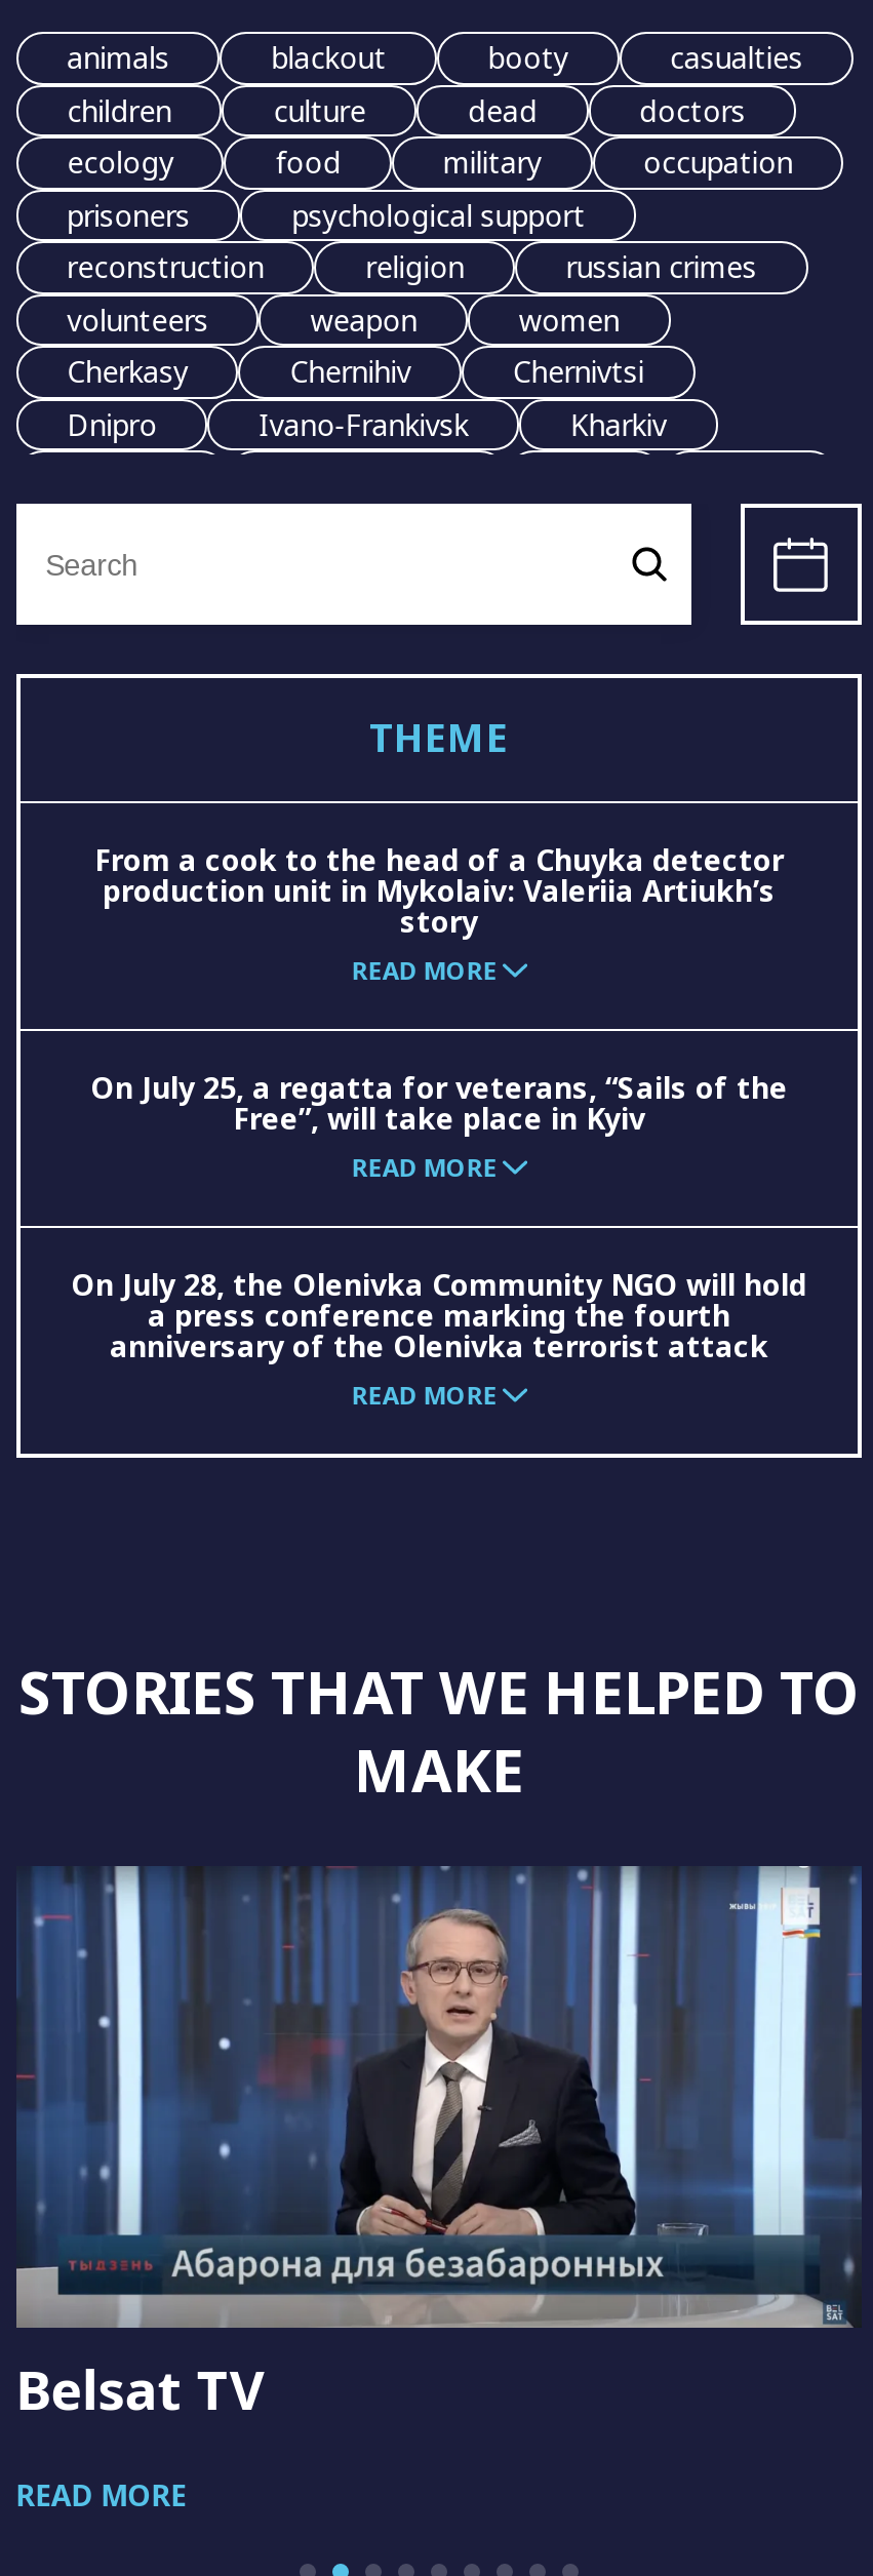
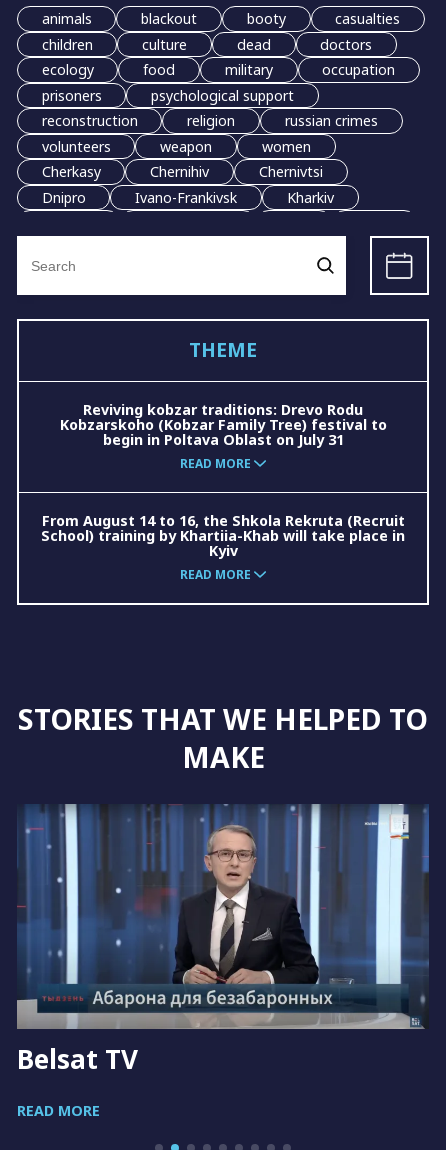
[94,840,784,941] From a cook to the head of a Chuyka detector | production unit in Mykolaiv: Valeriia Artiukh’s | story -> [59,400,386,449] Reviving kobzar traditions: Drevo Rodu | Kobzarskoho (Kobzar Family Tree) festival to | begin in Poltava Oblast on July 31
[71,1068,807,1365] On July 25, a regatta for veterans, “Sails of the | Free”, will take place in Kyiv | READ MORE | On July 28, the Olenivka Community NGO will hold | a press conference marking the fourth | anniversary of the Olenivka terrorist attack -> [41,511,405,560] From August 14 to 16, the Shkola Rekruta (Recruit | School) training by Khartiia-Khab will take place in | Kyiv

